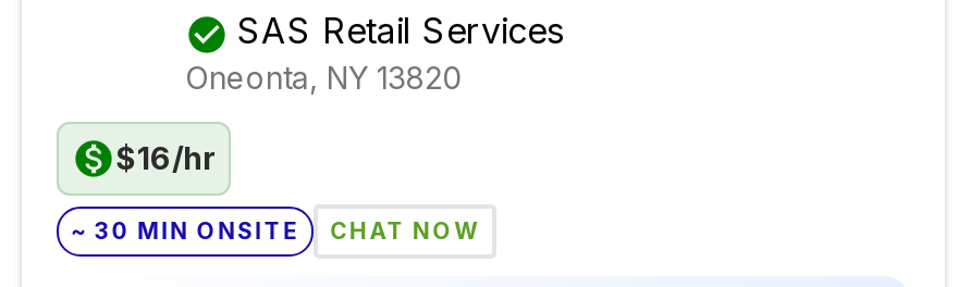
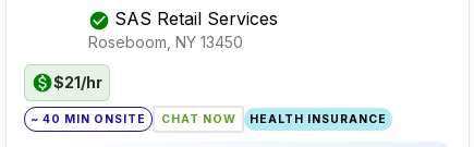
[185,58,462,95] Oneonta, NY 13820 -> [88,32,243,51] Roseboom, NY 13450
[115,139,216,176] $16/hr -> [53,73,102,91] $21/hr
[70,217,301,246] ~ 30 MIN ONSITE -> [31,112,146,126] ~ 40 MIN ONSITE
none -> [249,112,387,126] HEALTH INSURANCE

